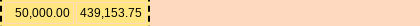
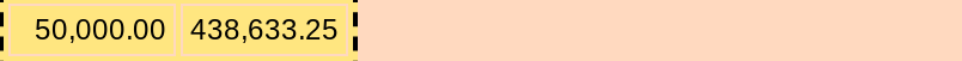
[15,6,142,20] 50,000.00 439,153.75 -> [35,13,339,46] 50,000.00 438,633.25

